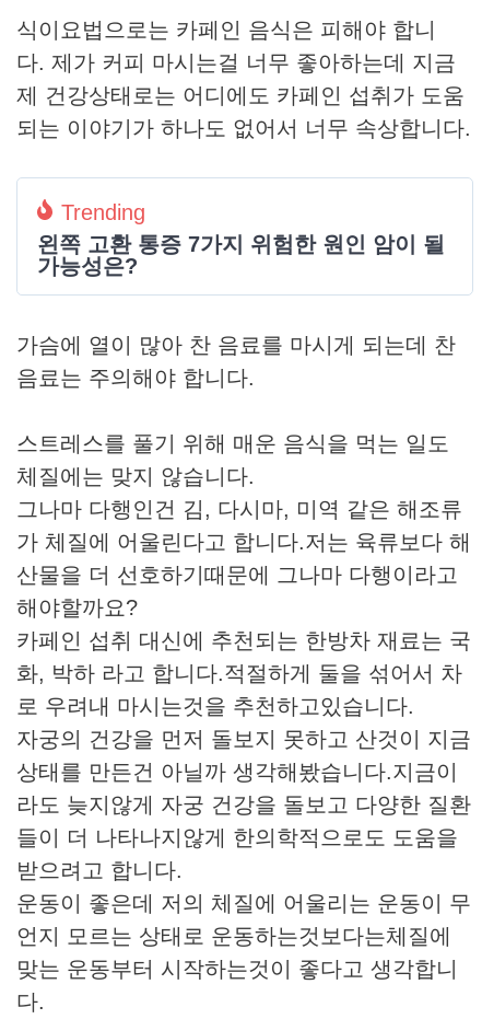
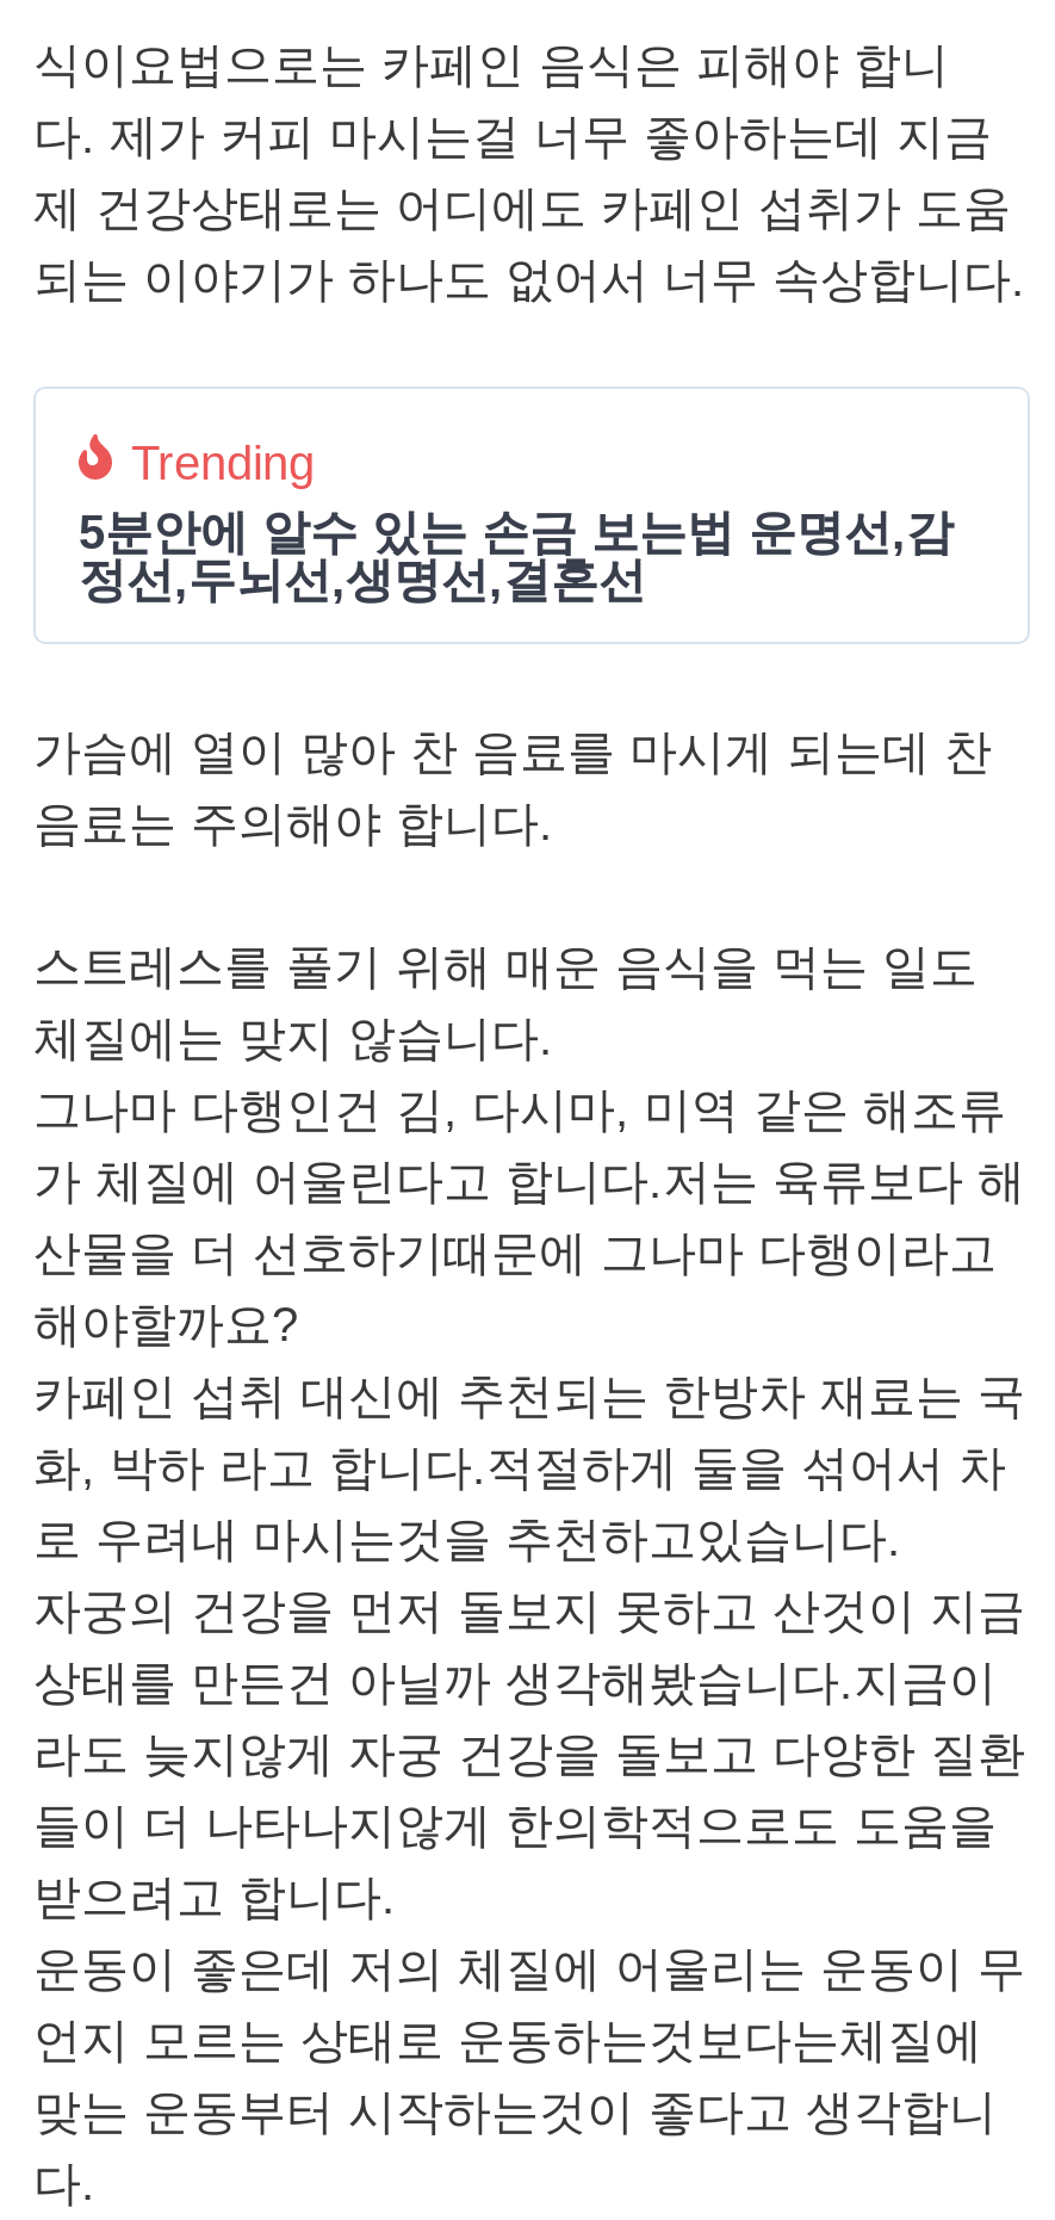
[37,232,445,278] 왼쪽 고환 통증 7가지 위험한 원인 암이 될 | 가능성은? -> [79,506,954,606] 5분안에 알수 있는 손금 보는법 운명선,감 | 정선,두뇌선,생명선,결혼선

